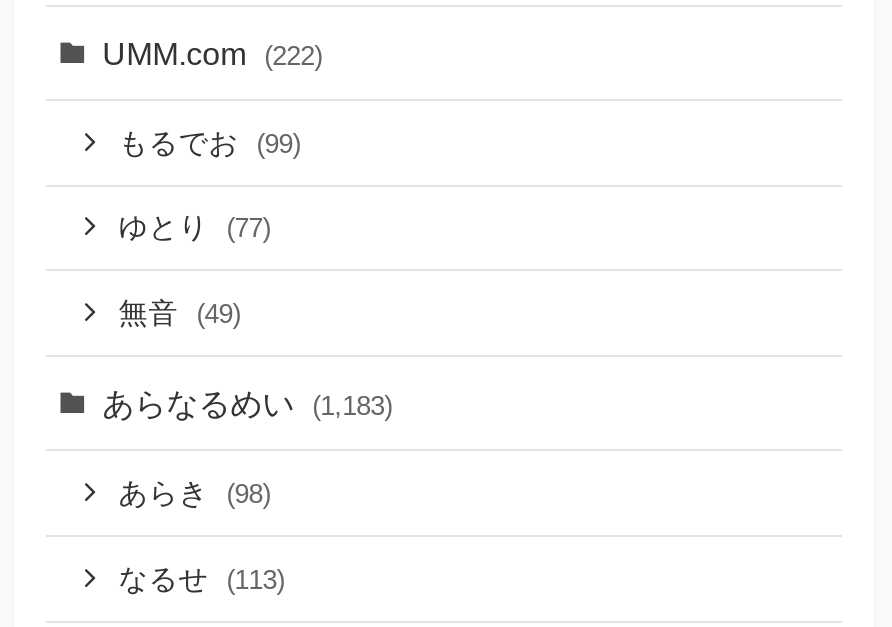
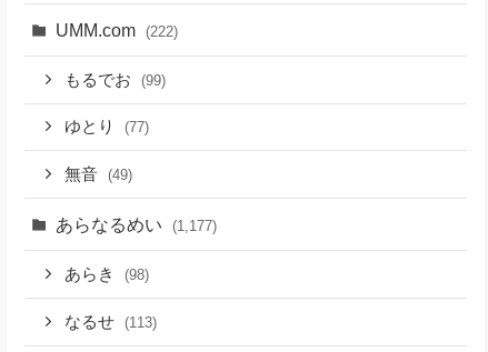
[102,385,392,421] あらなるめい (1,183) -> [56,214,217,234] あらなるめい (1,177)

